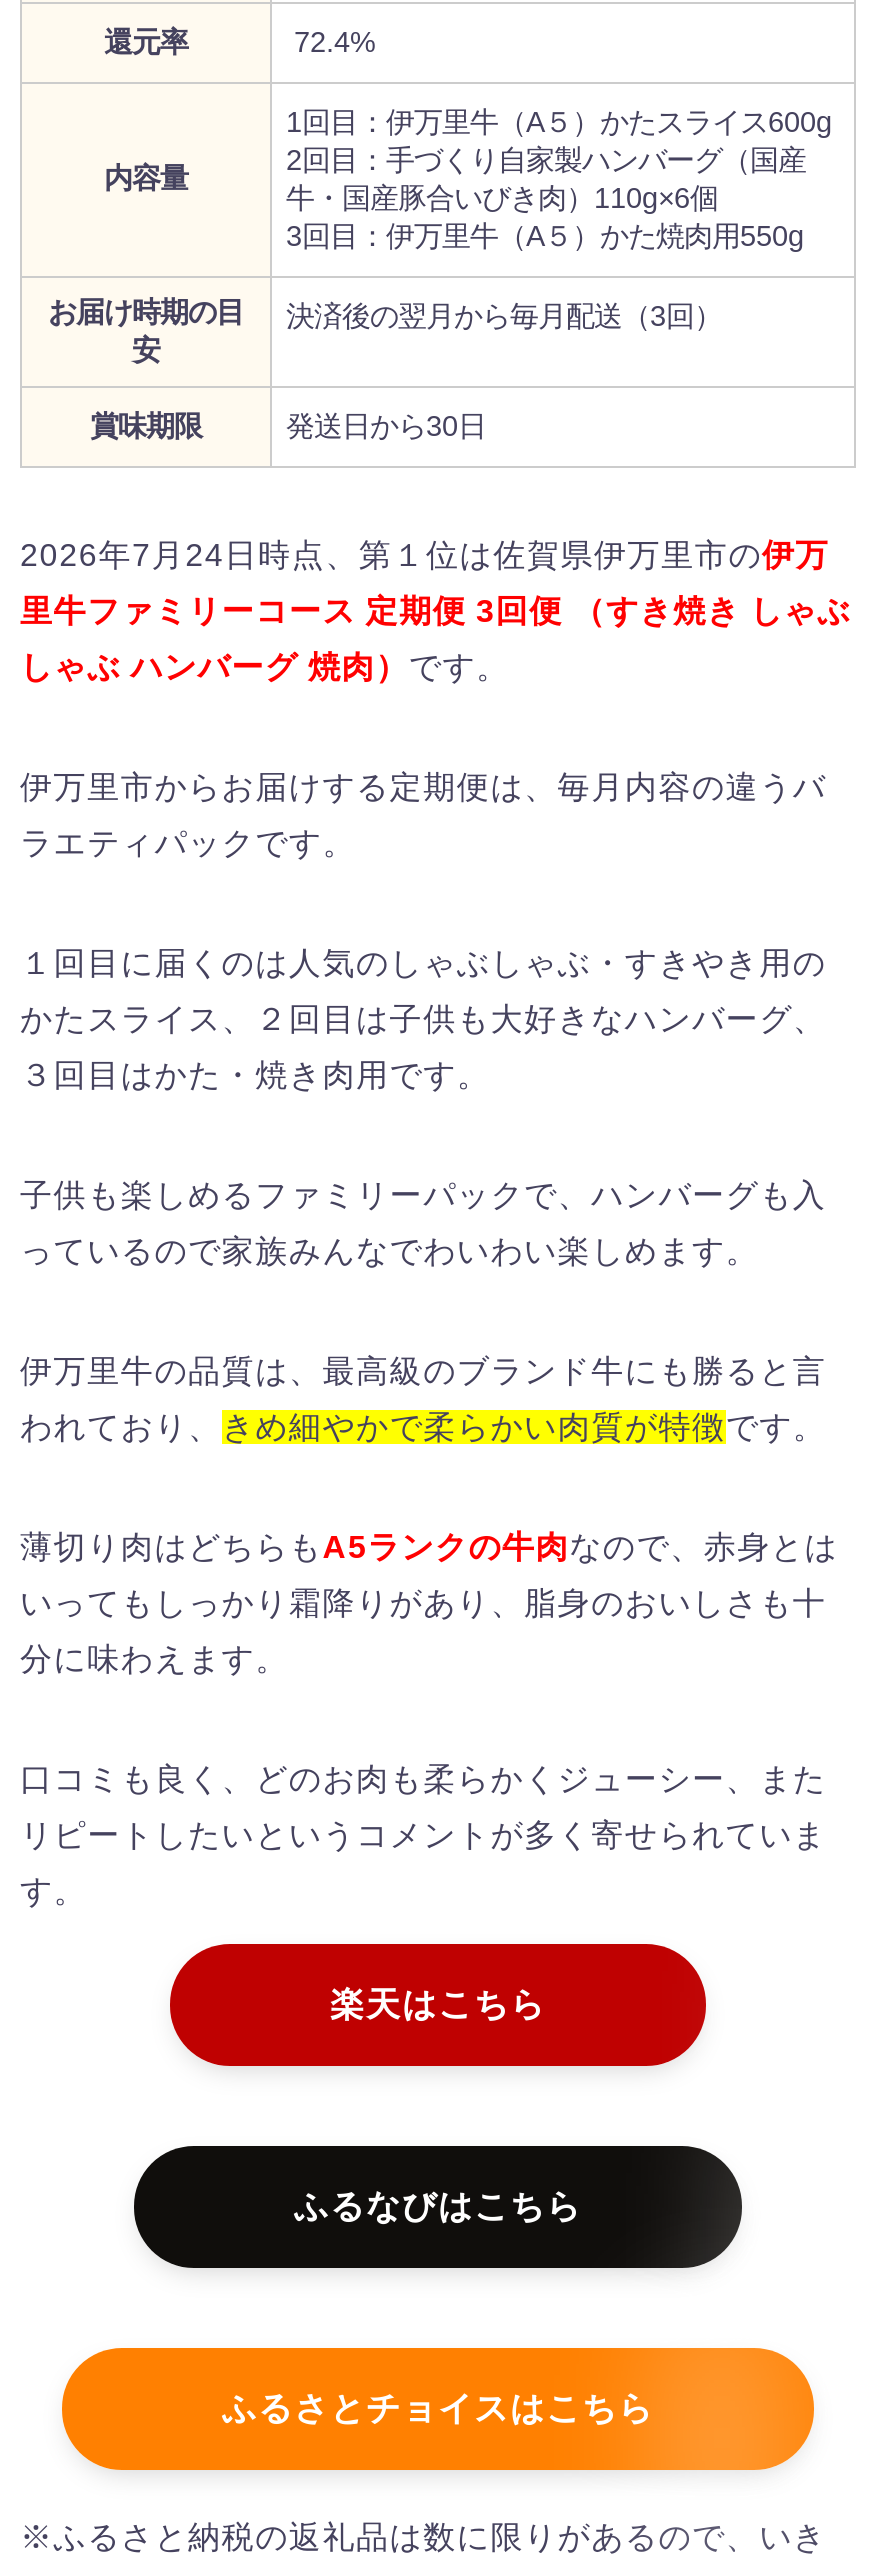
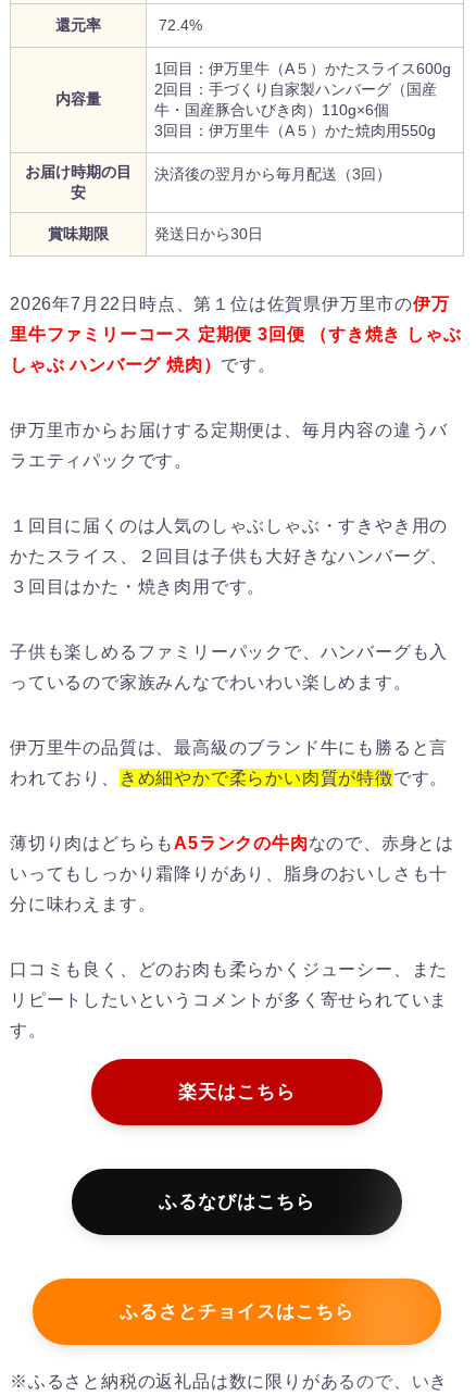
[20,537,829,571] 2026年7月24日時点、第１位は佐賀県伊万里市の伊万 -> [10,294,449,313] 2026年7月22日時点、第１位は佐賀県伊万里市の伊万

